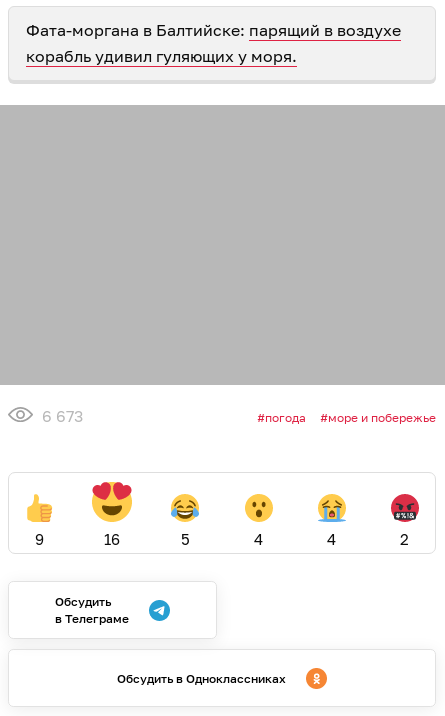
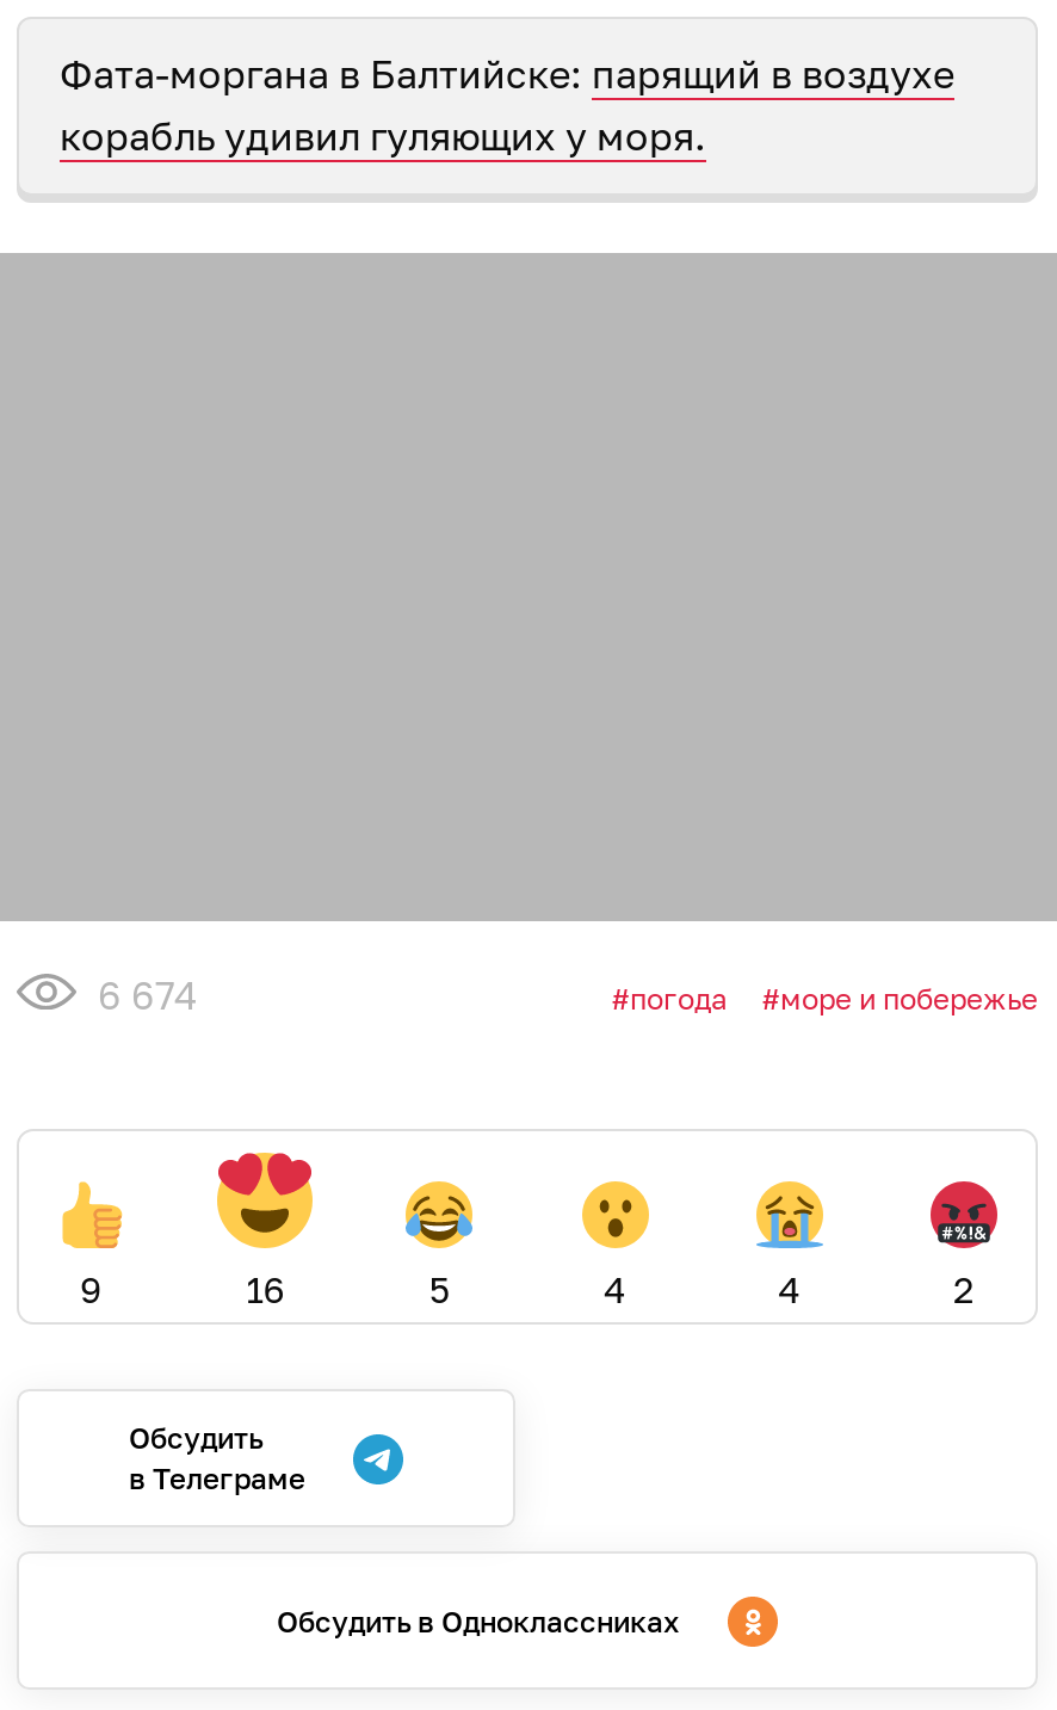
[38,406,83,426] 6 673 -> [88,972,198,1020] 6 674

